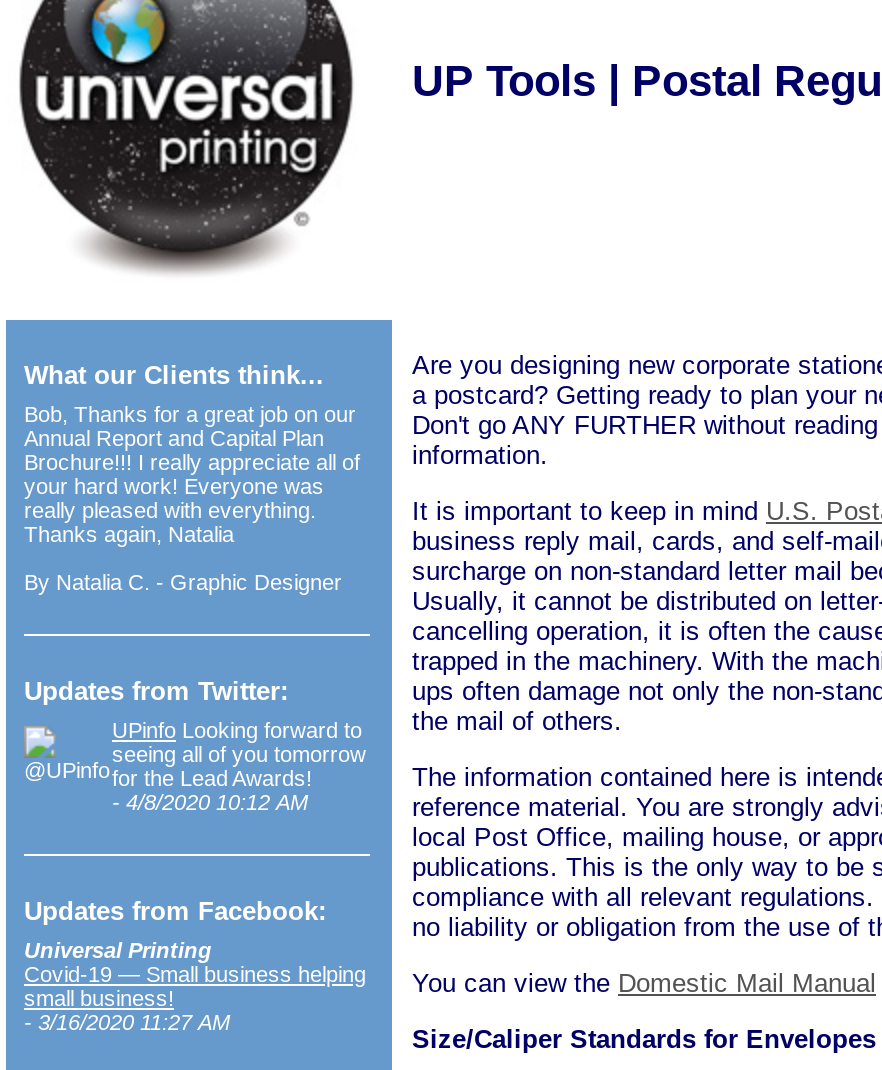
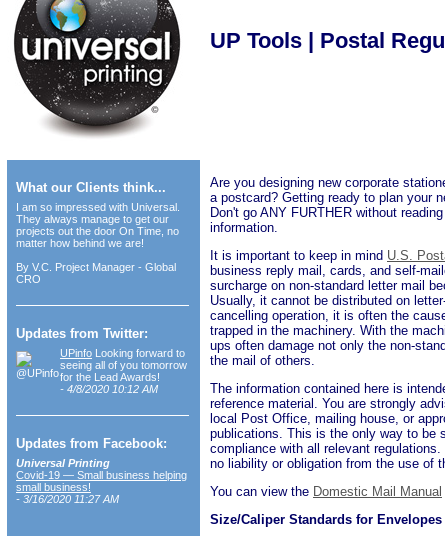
[24,402,360,546] Bob, Thanks for a great job on our | Annual Report and Capital Plan | Brochure!!! I really appreciate all of | your hard work! Everyone was | really pleased with everything. | Thanks again, Natalia -> [16,201,180,249] I am so impressed with Universal. | They always manage to get our | projects out the door On Time, no | matter how behind we are!
[24,570,342,594] By Natalia C. - Graphic Designer -> [16,261,176,285] By V.C. Project Manager - Global | CRO

